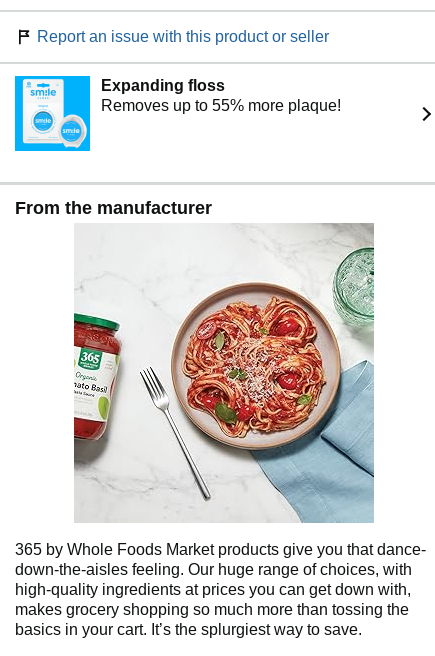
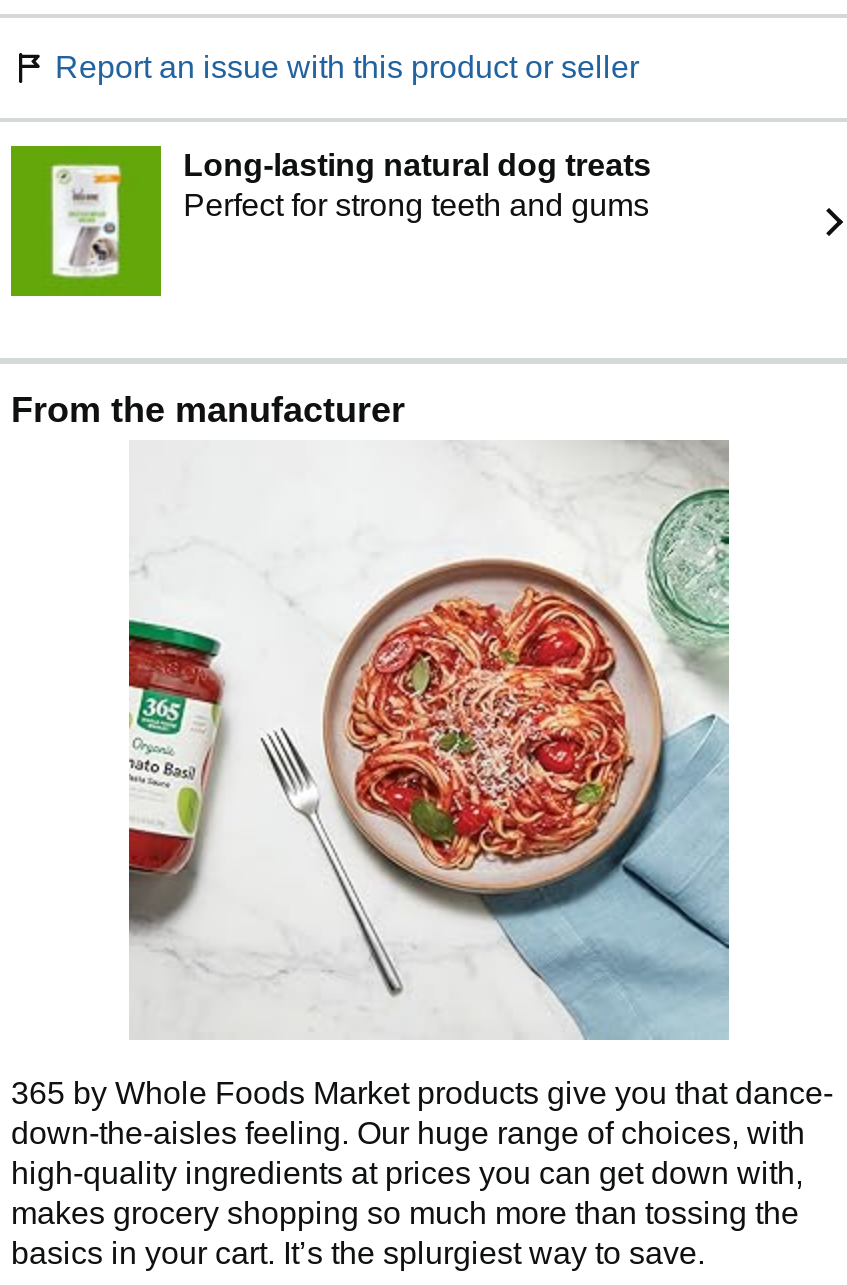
[14,75,341,152] [image] | Expanding floss | Removes up to 55% more plaque! -> [9,144,651,298] [image] | Long-lasting natural dog treats | Perfect for strong teeth and gums

